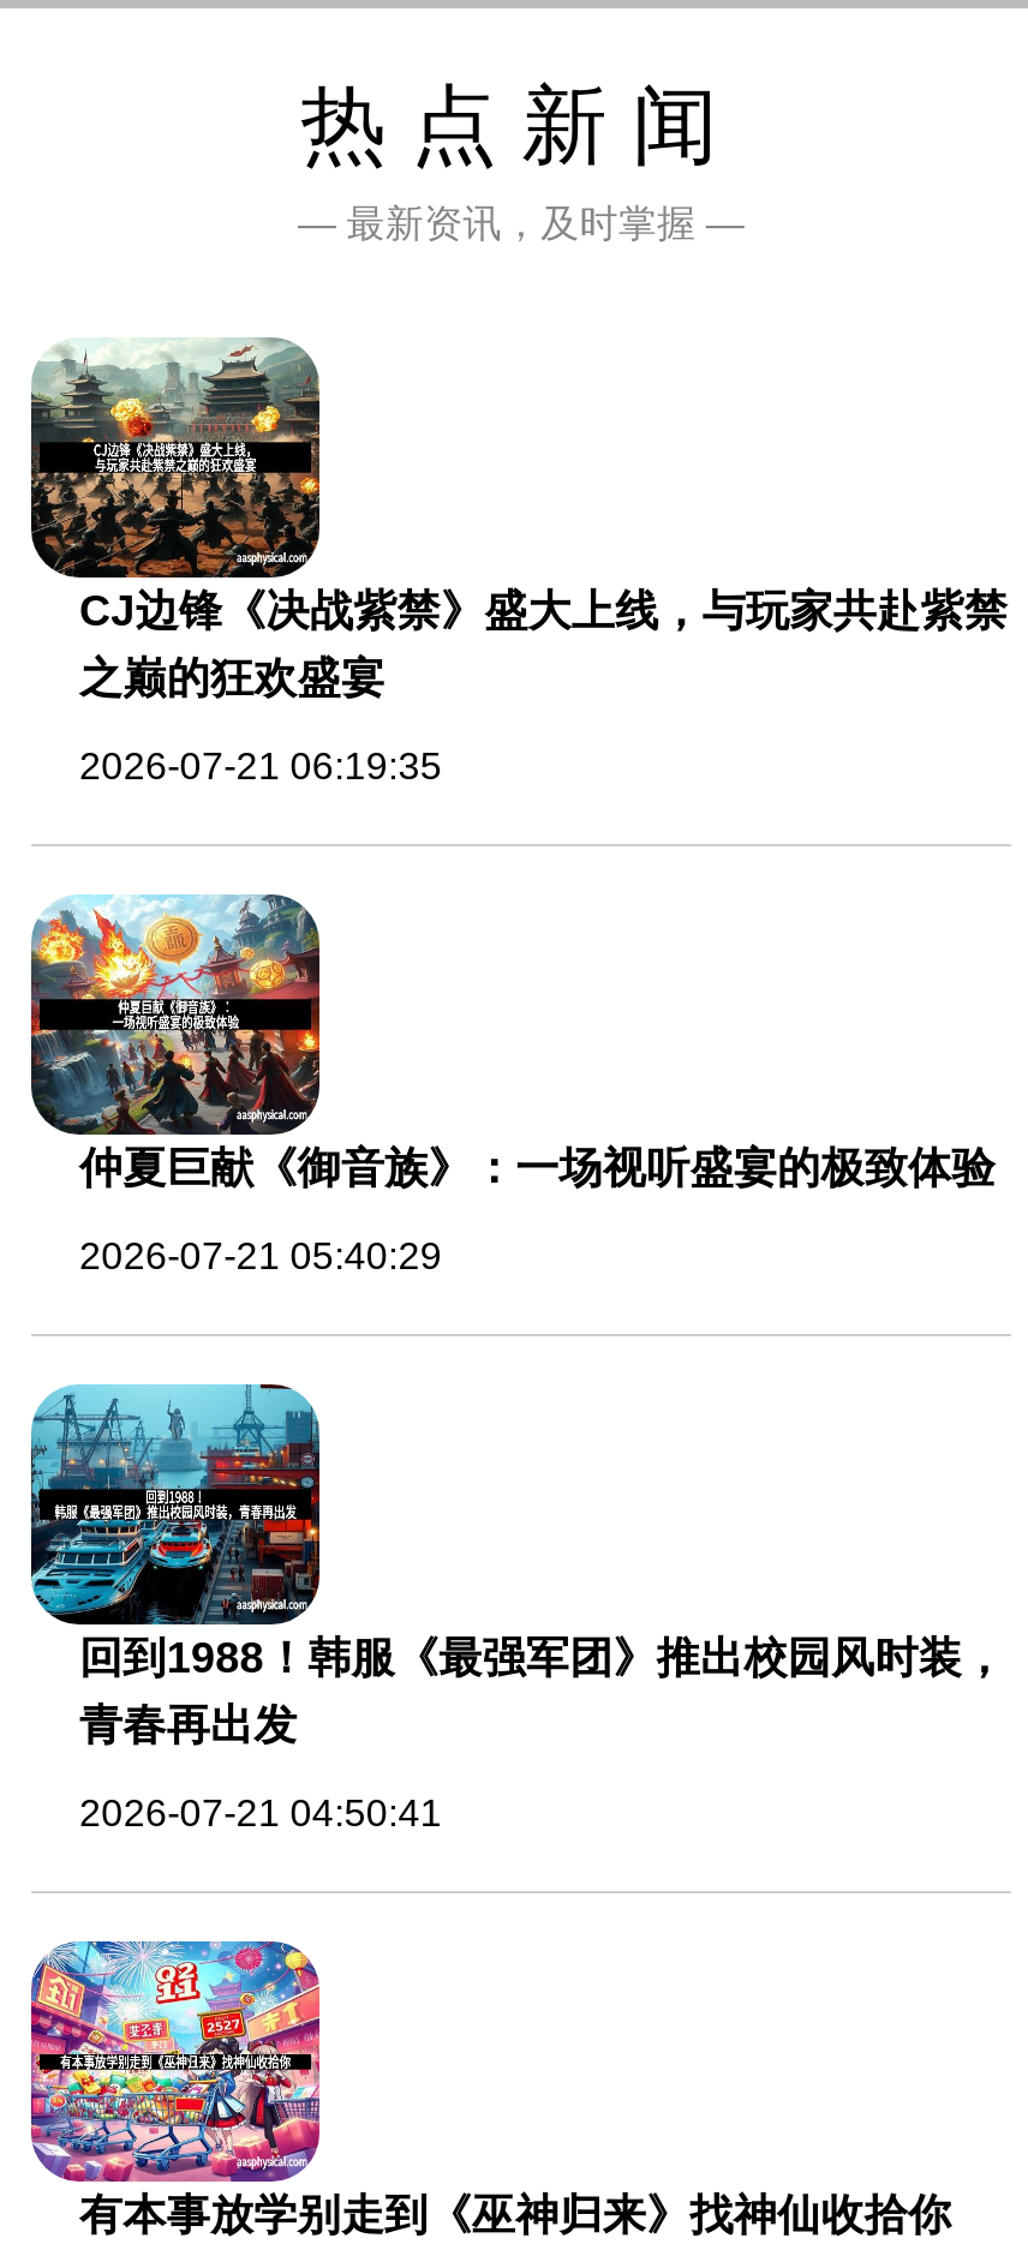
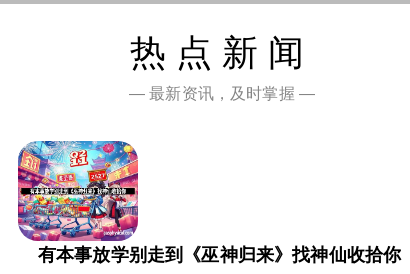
[31,337,1008,786] [image] | CJ边锋《决战紫禁》盛大上线，与玩家共赴紫禁 | 之巅的狂欢盛宴 | 2026-07-21 06:19:35 -> none
[29,892,995,1276] [image] | 仲夏巨献《御音族》：一场视听盛宴的极致体验 | 2026-07-21 05:40:29 -> none
[29,1382,1006,1833] [image] | 回到1988！韩服《最强军团》推出校园风时装， | 青春再出发 | 2026-07-21 04:50:41 -> none

